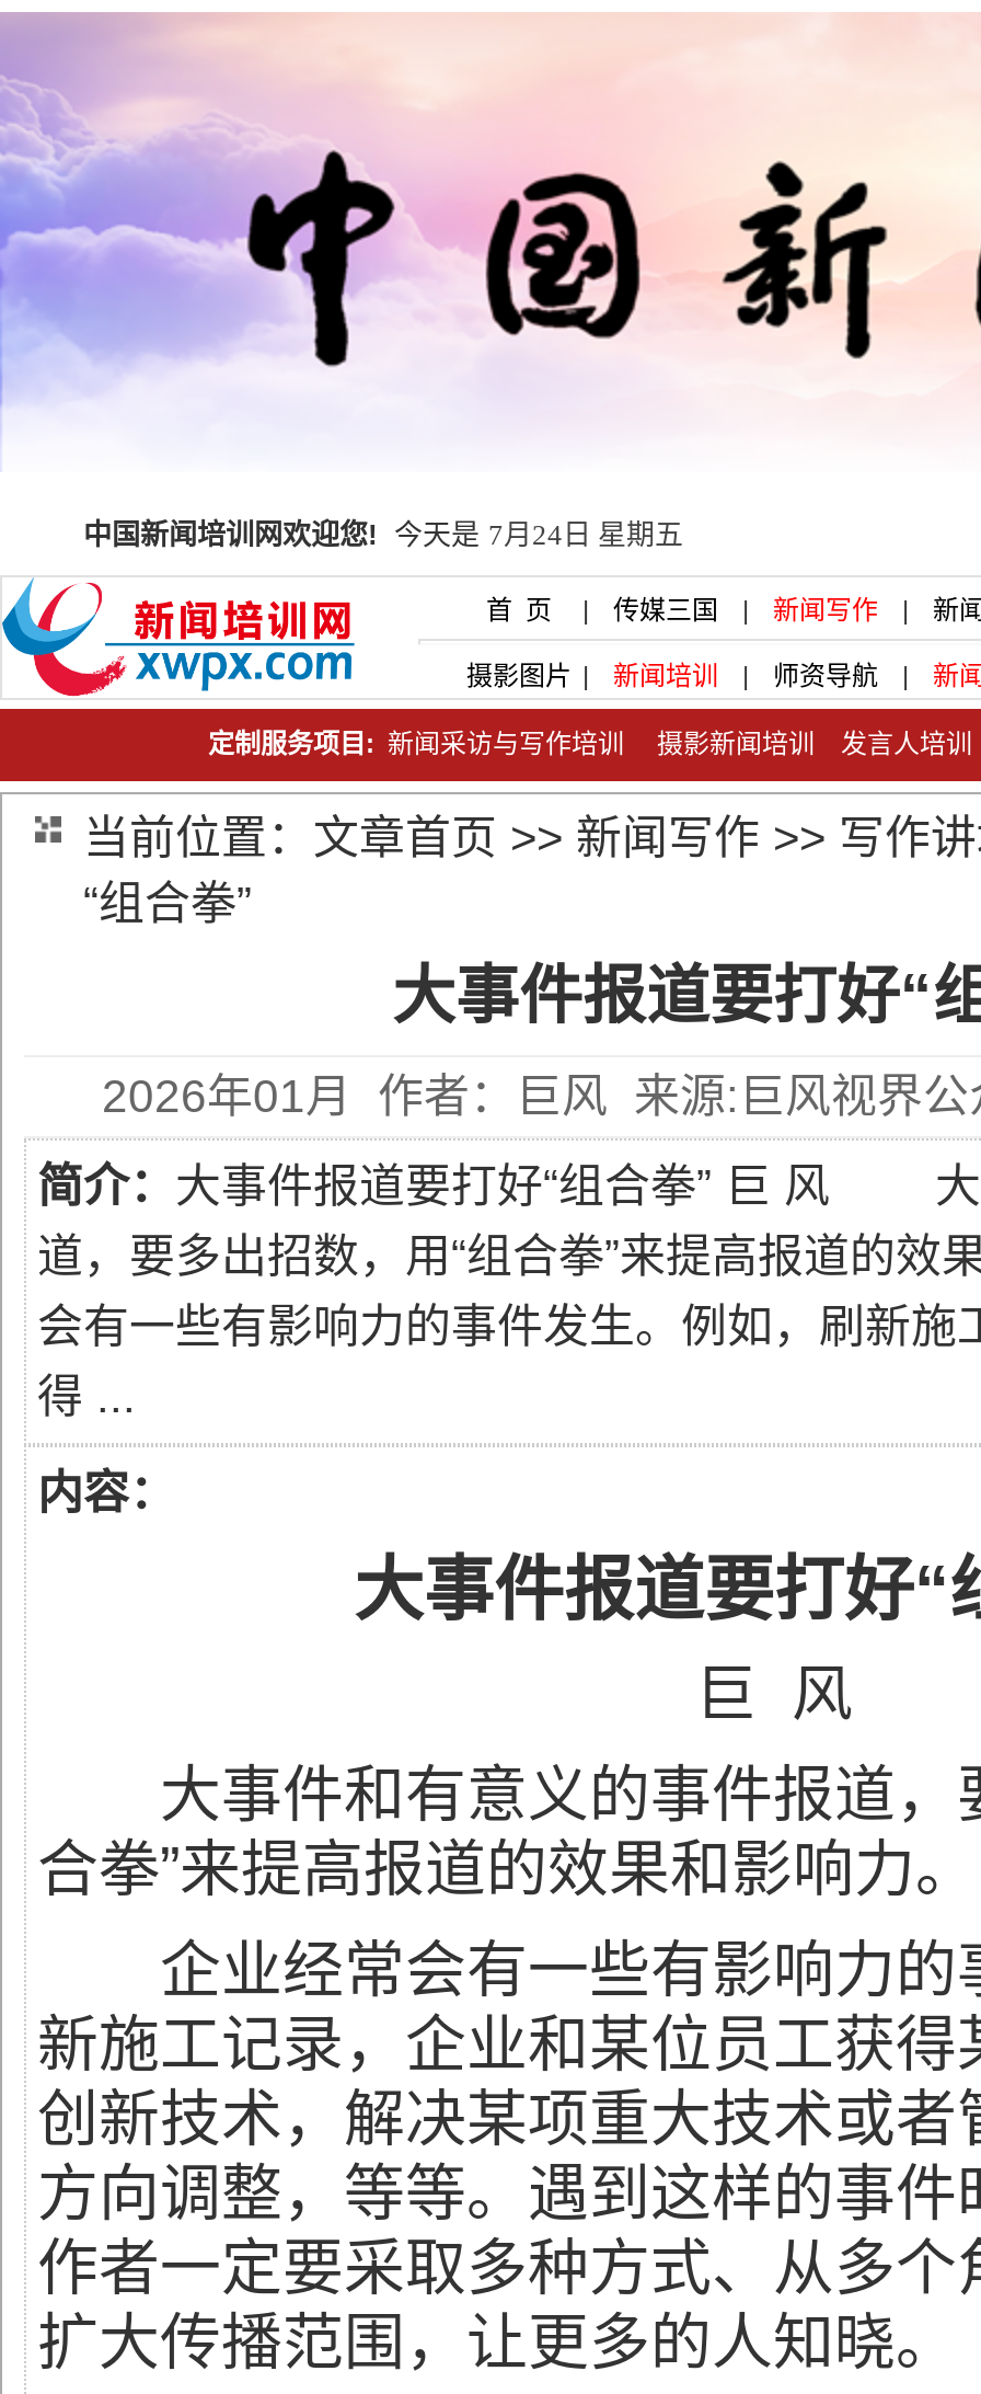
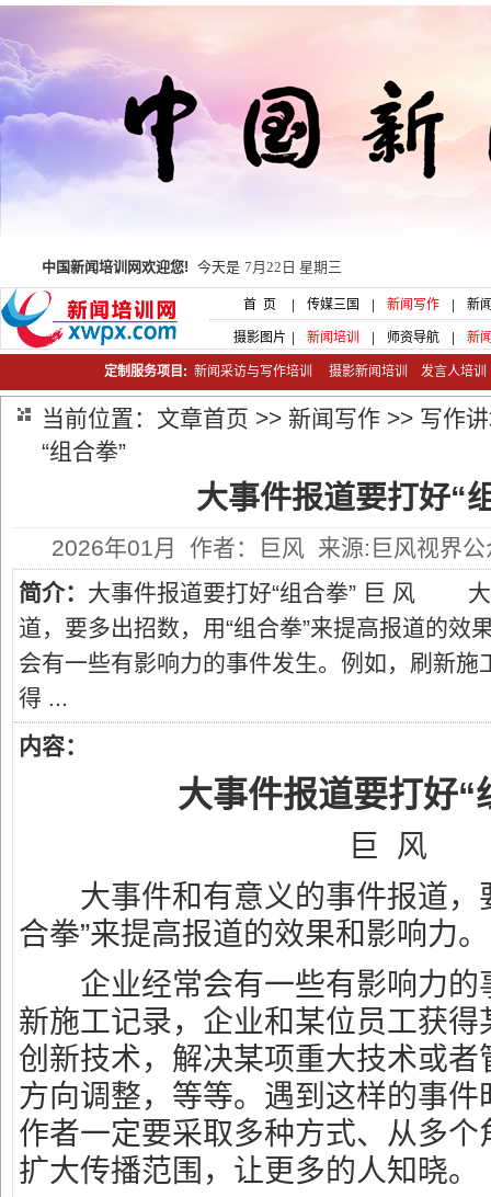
[83,518,683,551] 中国新闻培训网欢迎您!今天是7月24日 星期五 -> [42,259,342,275] 中国新闻培训网欢迎您!今天是7月22日 星期三

